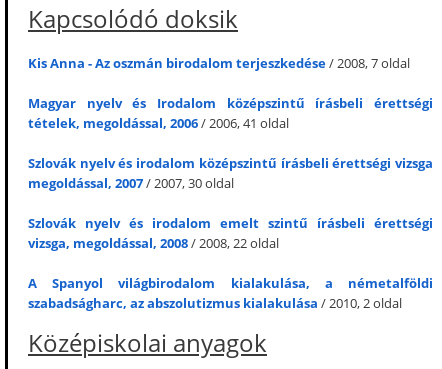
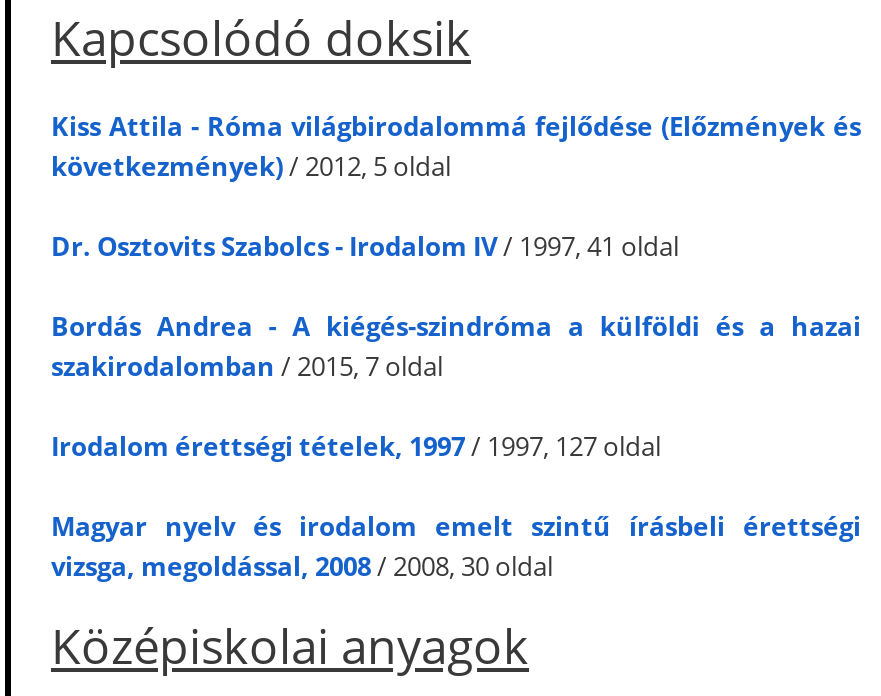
[28,54,410,72] Kis Anna - Az oszmán birodalom terjeszkedése / 2008, 7 oldal -> [51,108,861,184] Kiss Attila - Róma világbirodalommá fejlődése (Előzmények és | következmények)/ 2012, 5 oldal
[28,94,433,132] Magyar nyelv és Irodalom középszintű írásbeli érettségi | tételek, megoldással, 2006/ 2006, 41 oldal -> [51,228,679,264] Dr. Osztovits Szabolcs - Irodalom IV/ 1997, 41 oldal
[28,154,433,192] Szlovák nyelv és irodalom középszintű írásbeli érettségi vizsga | megoldással, 2007 / 2007, 30 oldal -> [51,308,861,384] Bordás Andrea - A kiégés-szindróma a külföldi és a hazai | szakirodalomban / 2015, 7 oldal
[28,214,433,252] Szlovák nyelv és irodalom emelt szintű írásbeli érettségi | vizsga, megoldással, 2008/ 2008, 22 oldal -> [51,428,661,464] Irodalom érettségi tételek, 1997/ 1997, 127 oldal
[28,274,433,312] A Spanyol világbirodalom kialakulása, a németalföldi | szabadságharc, az abszolutizmus kialakulása/ 2010, 2 oldal -> [51,508,861,584] Magyar nyelv és irodalom emelt szintű írásbeli érettségi | vizsga, megoldással, 2008/ 2008, 30 oldal

